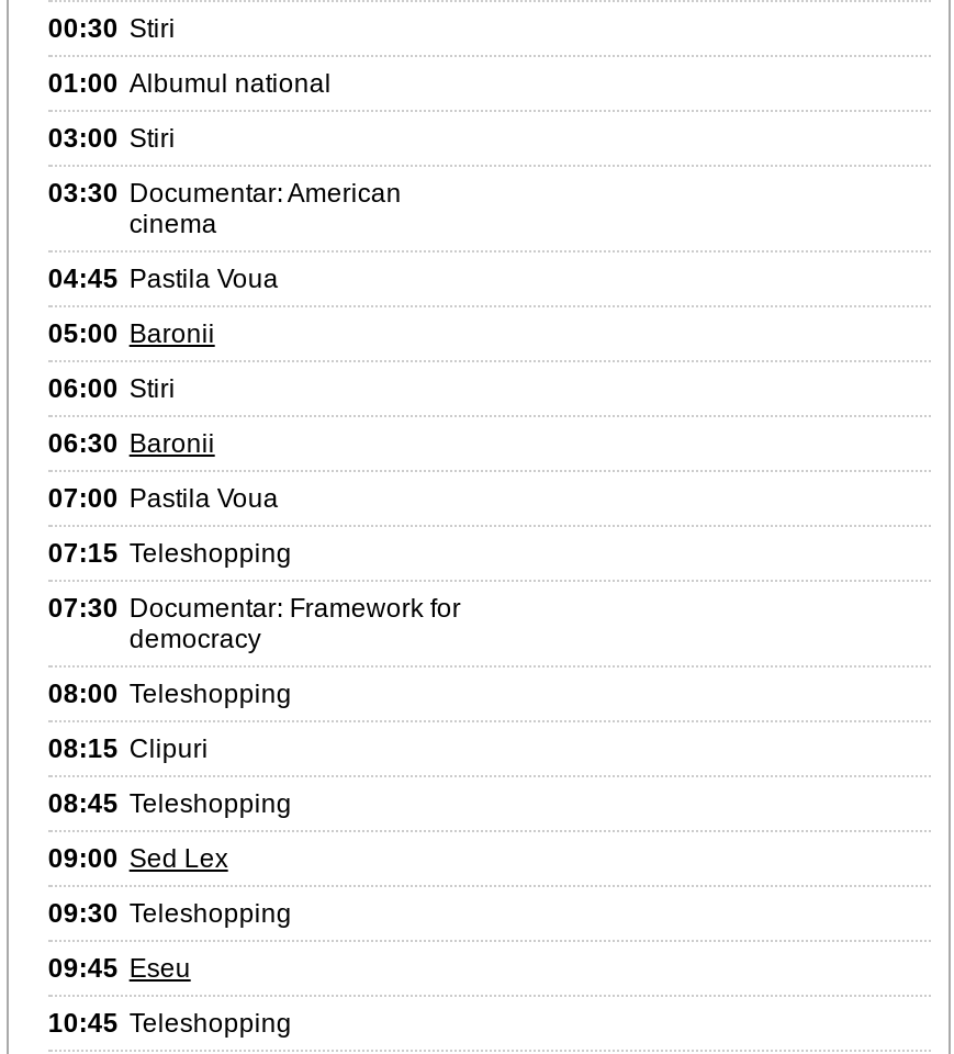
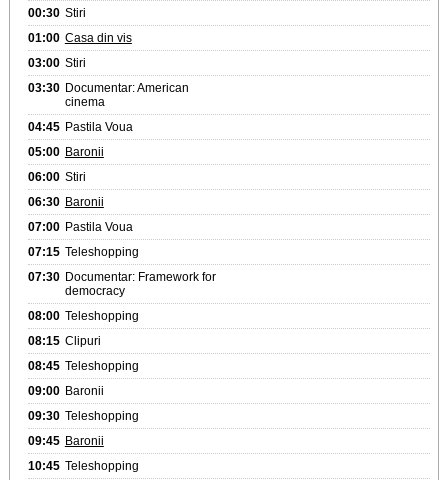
[48,68,331,99] 01:00 Albumul national -> [28,31,132,45] 01:00 Casa din vis
[48,843,228,874] 09:00 Sed Lex -> [28,384,104,398] 09:00 Baronii
[48,953,191,984] 09:45 Eseu -> [28,434,104,448] 09:45 Baronii

